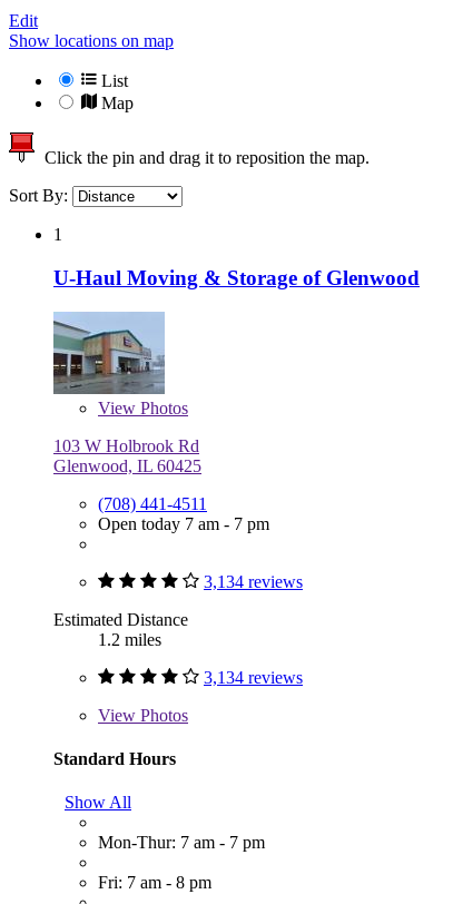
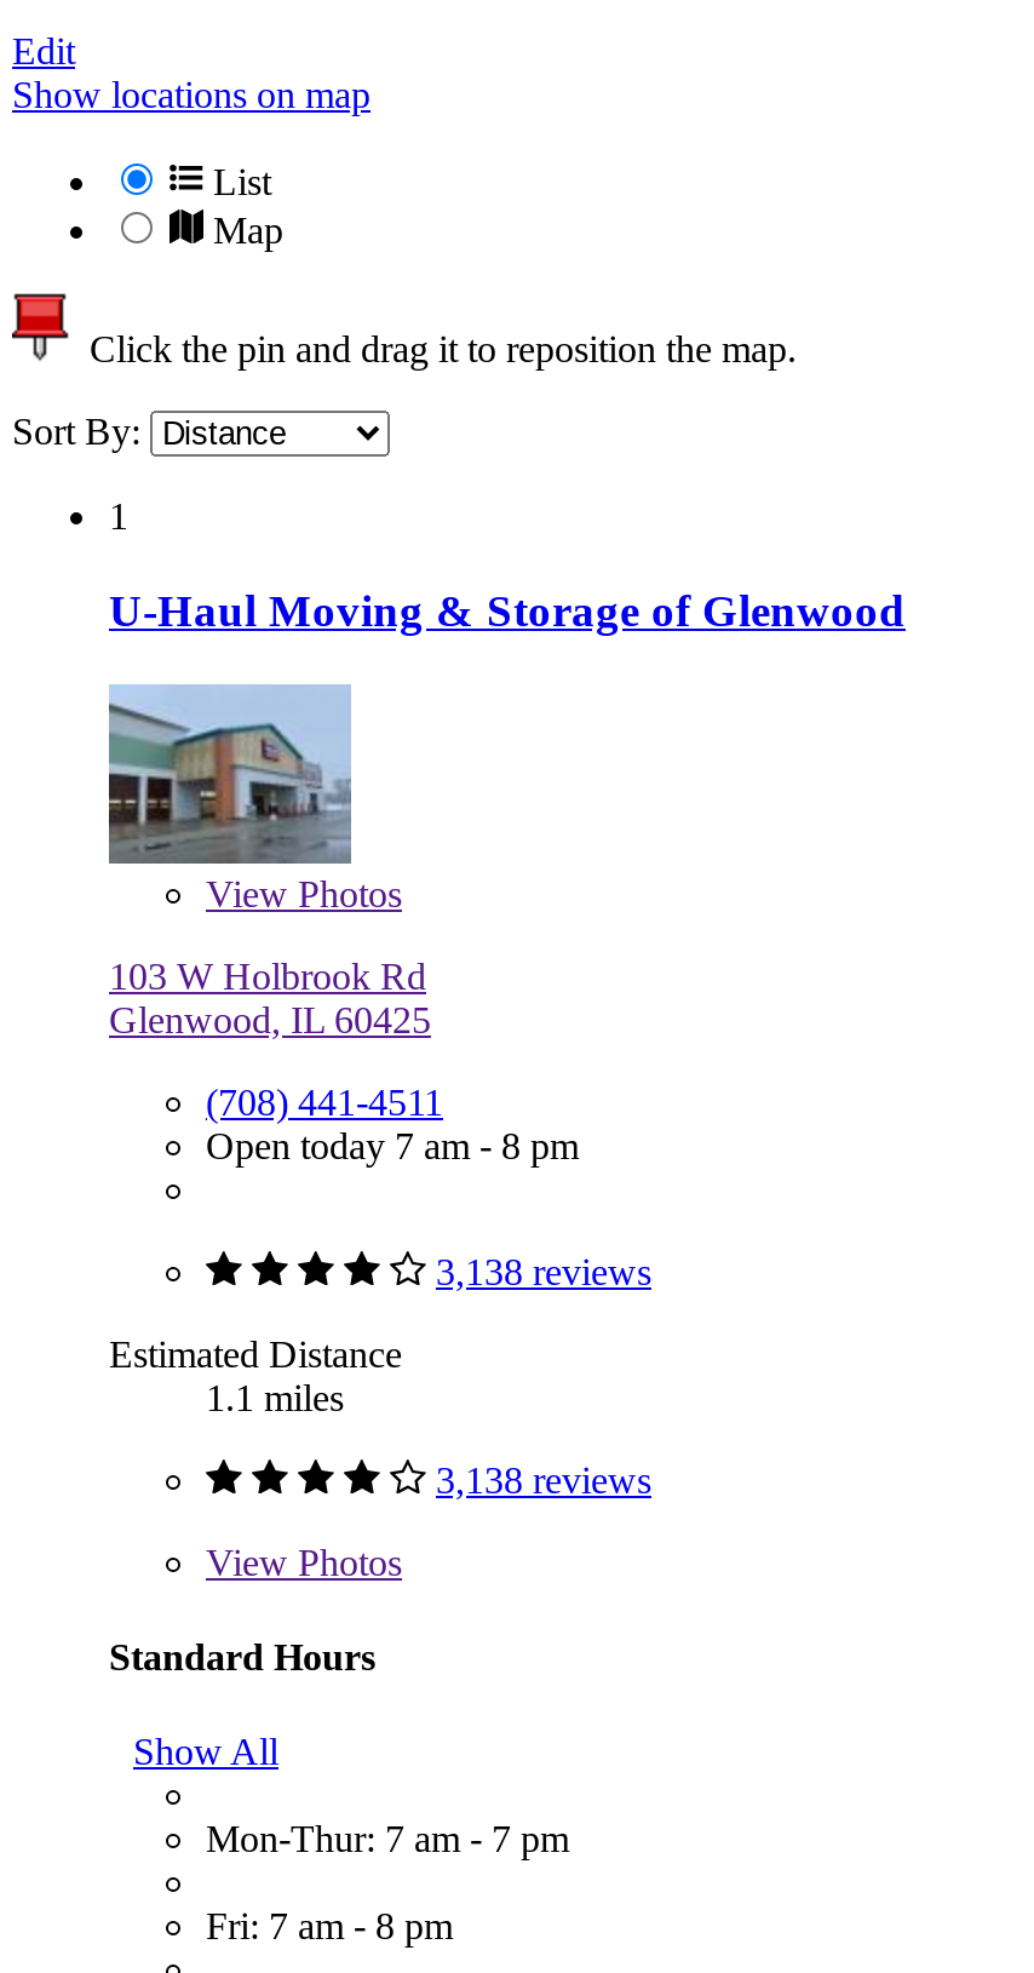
[98,514,269,533] Open today 7 am - 7 pm -> [206,1124,579,1165] Open today 7 am - 8 pm
[204,572,303,591] 3,134 reviews -> [436,1250,651,1291] 3,138 reviews
[98,630,161,648] 1.2 miles -> [206,1376,344,1417] 1.1 miles
[204,667,303,686] 3,134 reviews -> [436,1458,651,1499] 3,138 reviews

